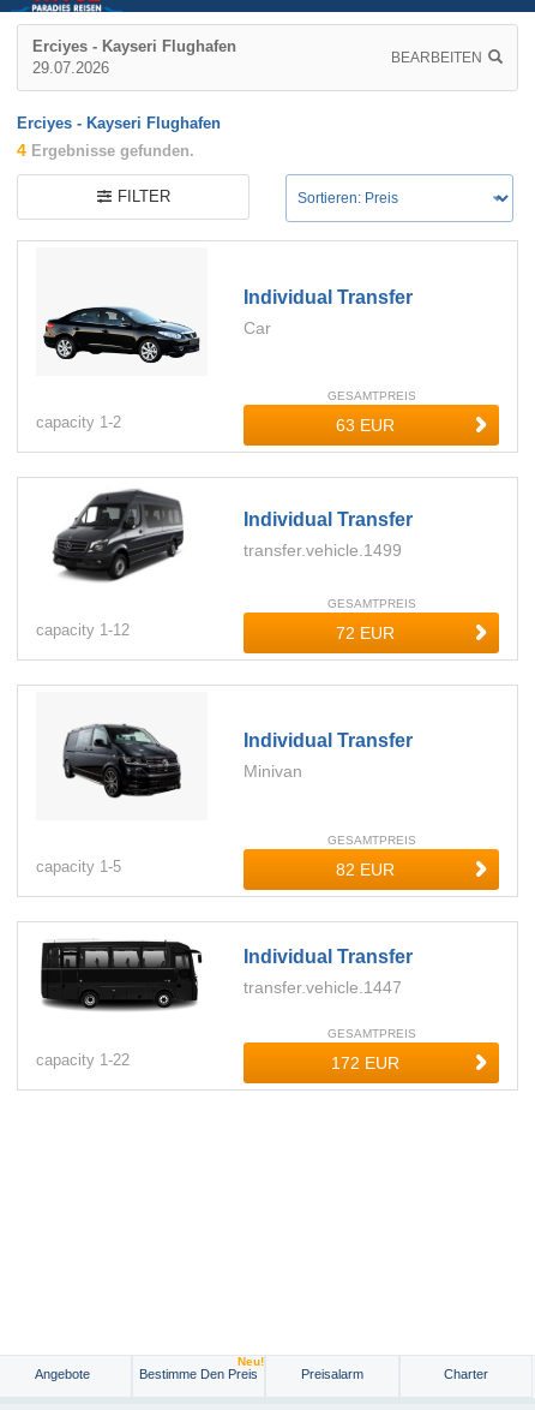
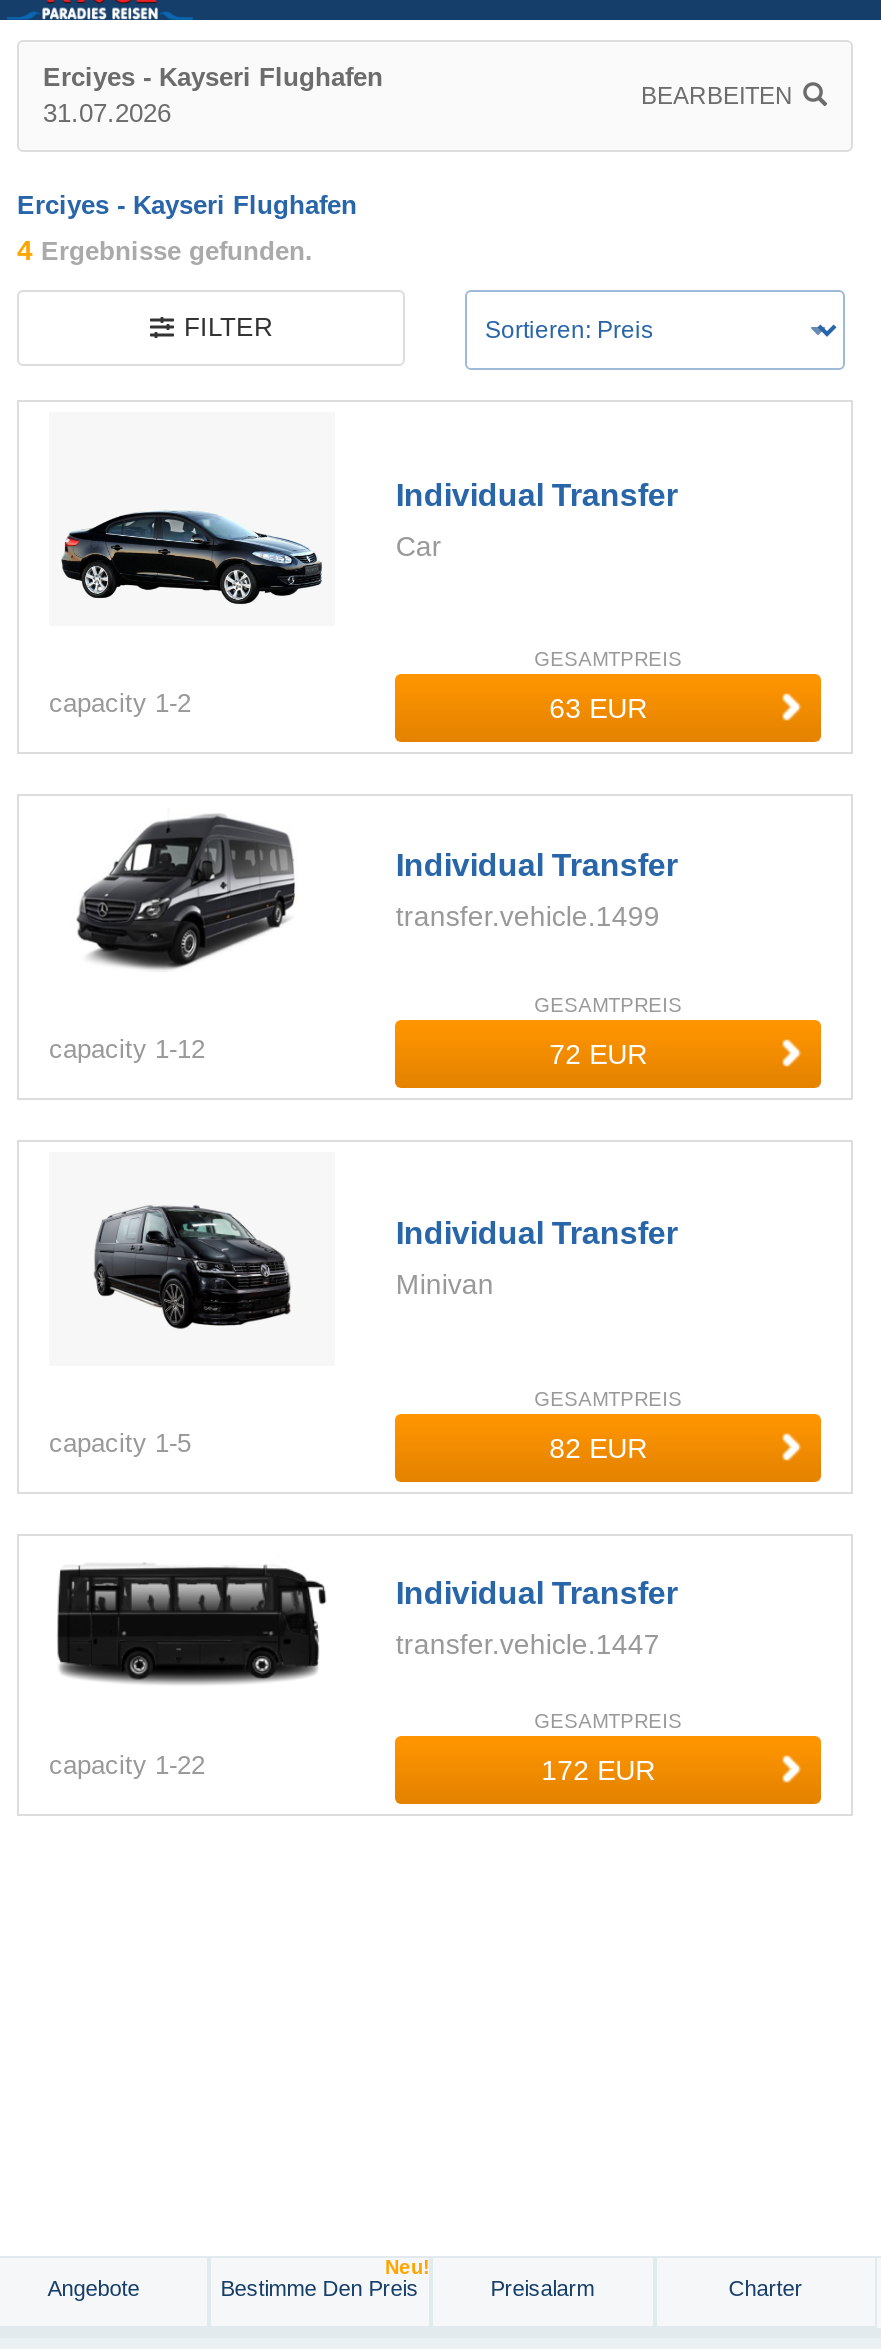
[32,59,109,77] 29.07.2026 -> [43,98,171,128] 31.07.2026

